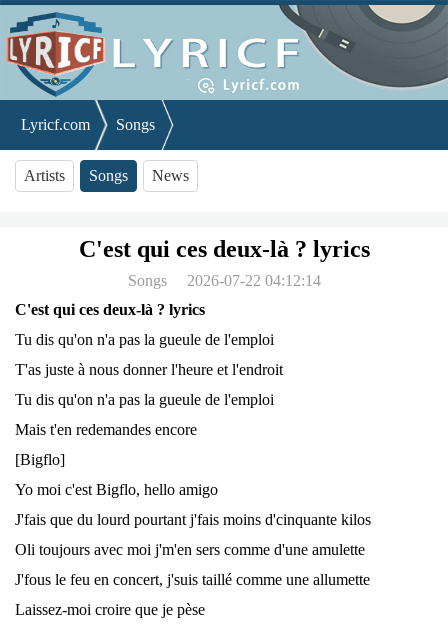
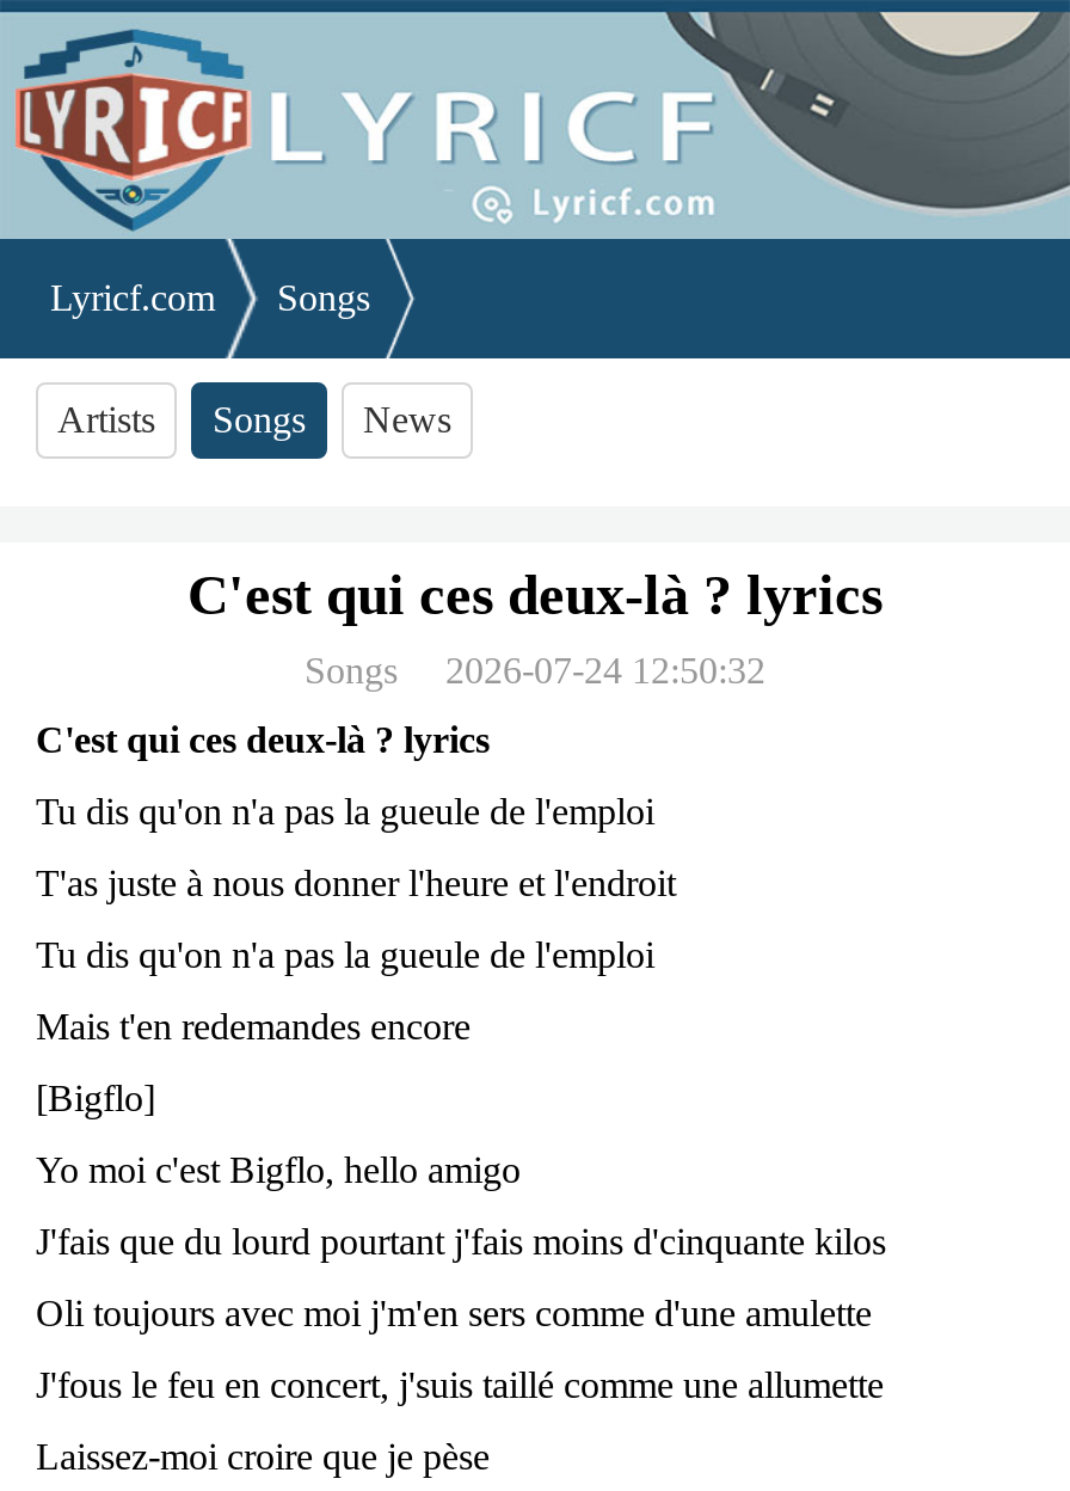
[127,272,320,289] Songs 2026-07-22 04:12:14 -> [305,650,765,691] Songs 2026-07-24 12:50:32

